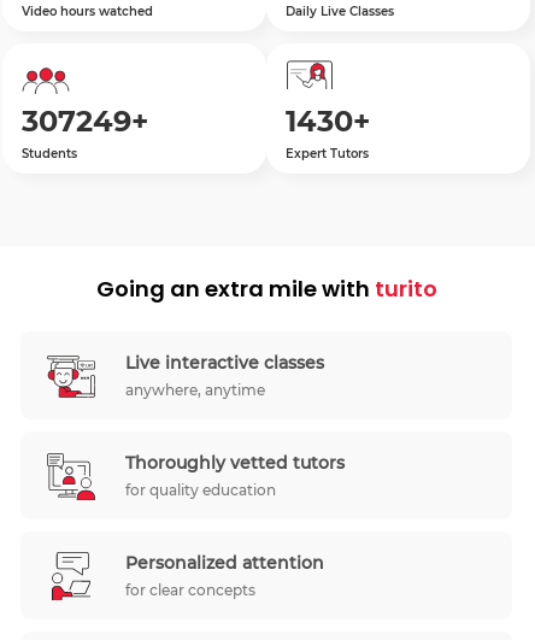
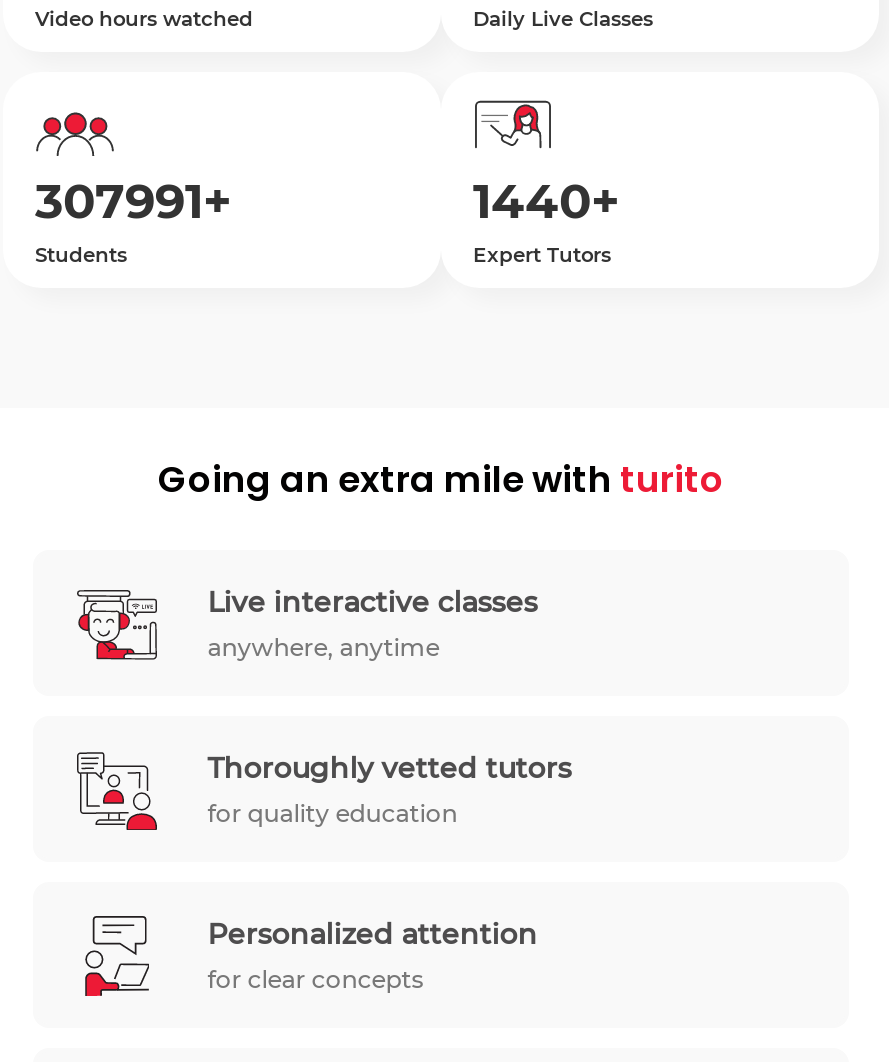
[22,104,148,139] 307249+ -> [35,172,231,230] 307991+
[286,104,370,139] 1430+ -> [473,172,619,230] 1440+

